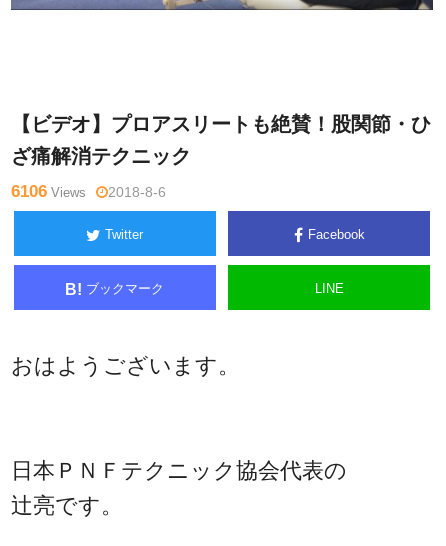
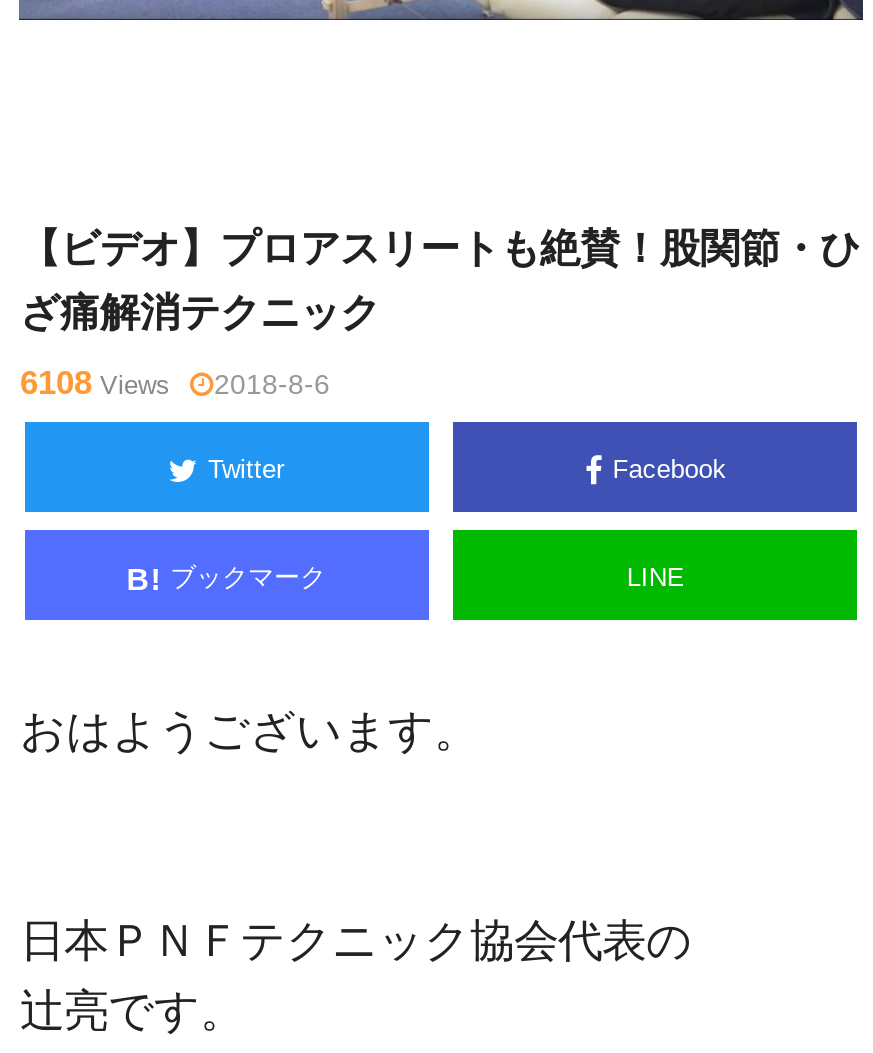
[11,182,166,201] 6106 Views 2018-8-6 -> [20,364,330,402] 6108 Views 2018-8-6

